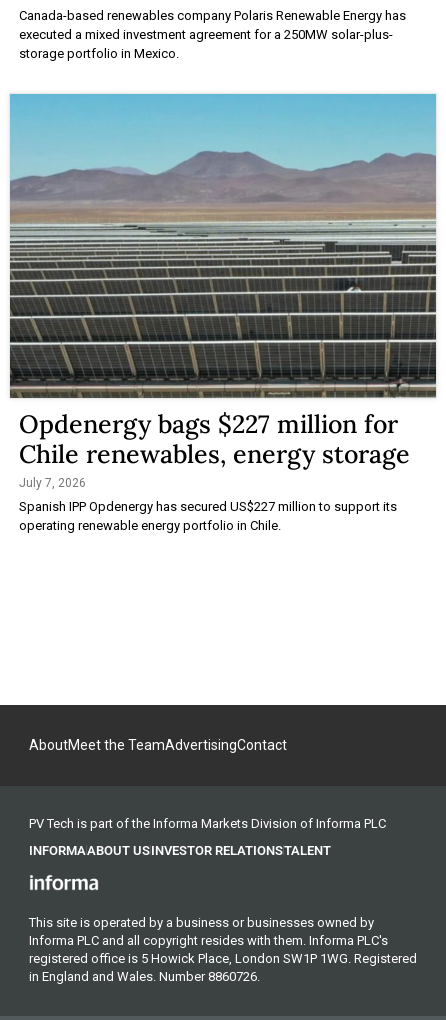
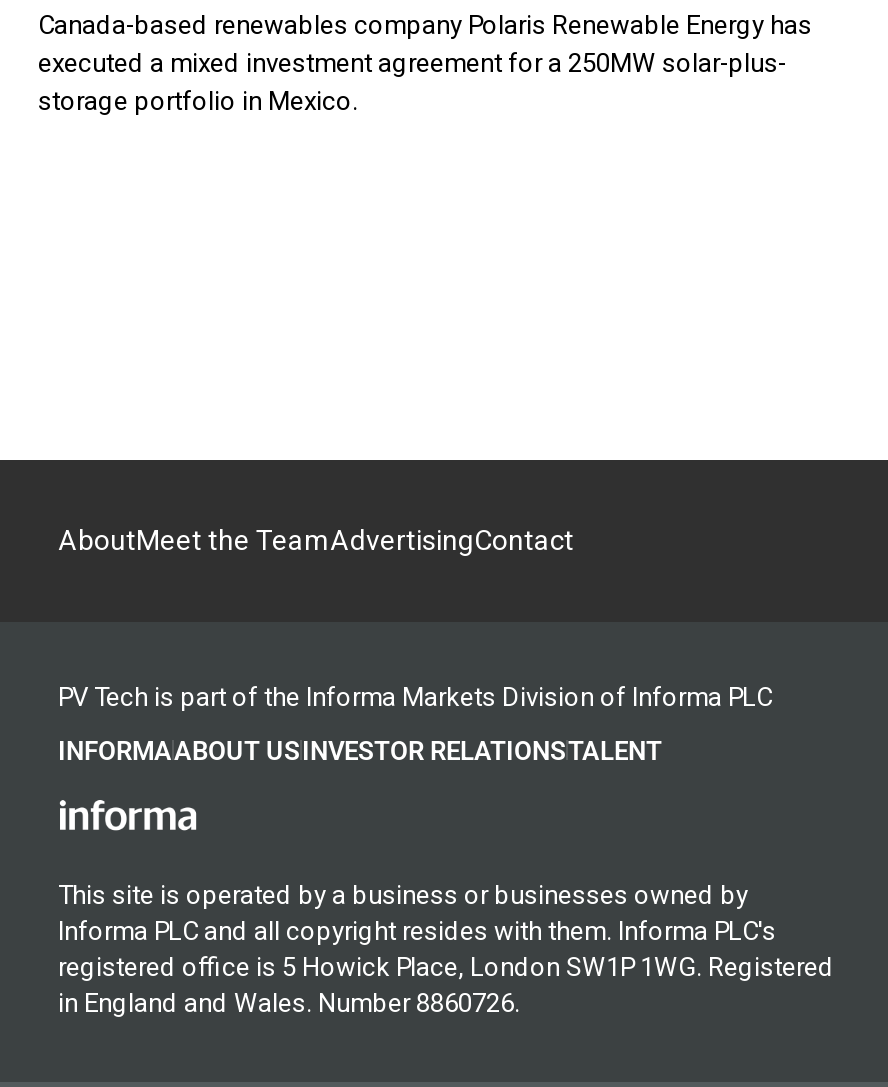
[9,93,437,533] [image] | Opdenergy bags $227 million for | Chile renewables, energy storage | July 7, 2026 | Spanish IPP Opdenergy has secured US$227 million to support its | operating renewable energy portfolio in Chile. -> none

